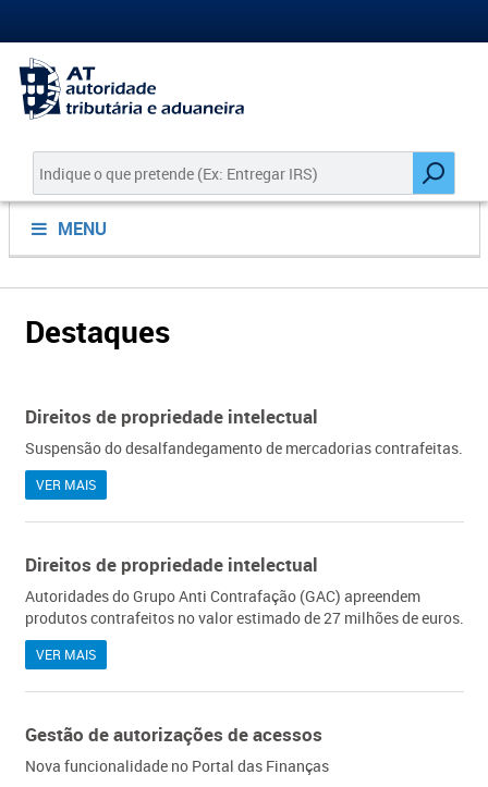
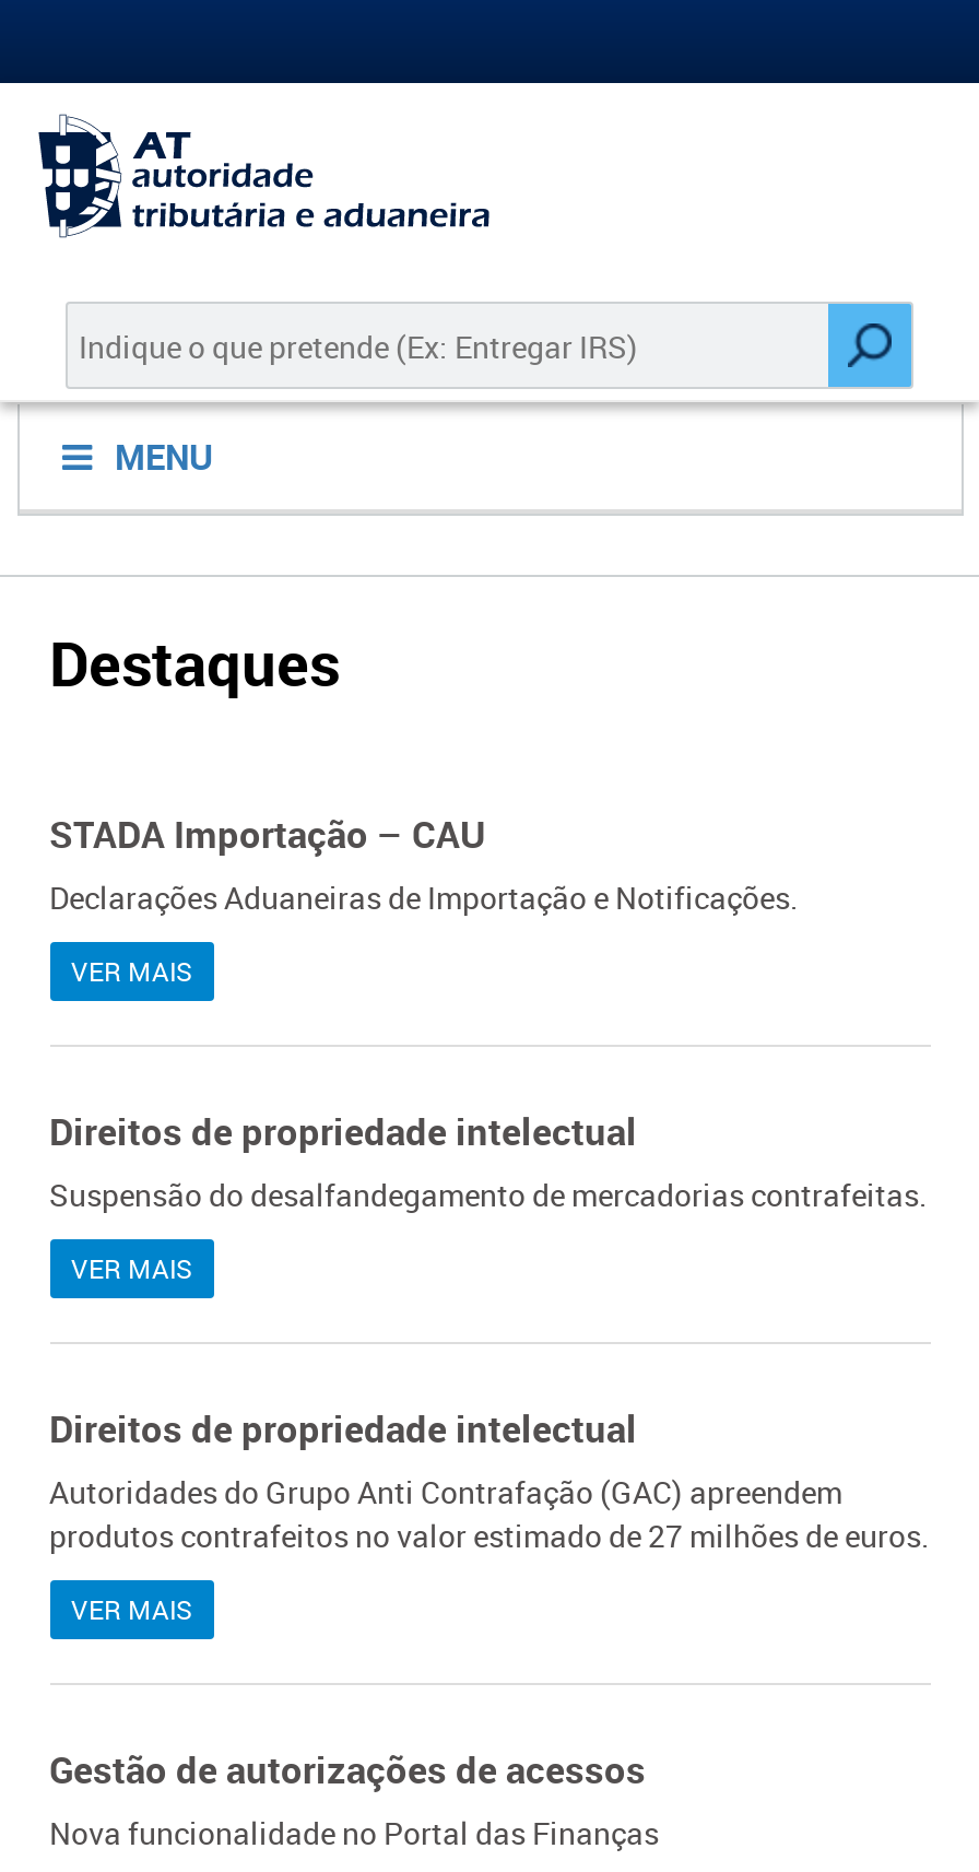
none -> [49,809,799,988] STADA Importação – CAU | Declarações Aduaneiras de Importação e Notificações. | VER MAIS

